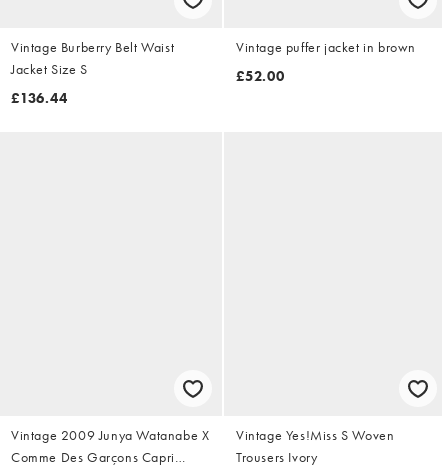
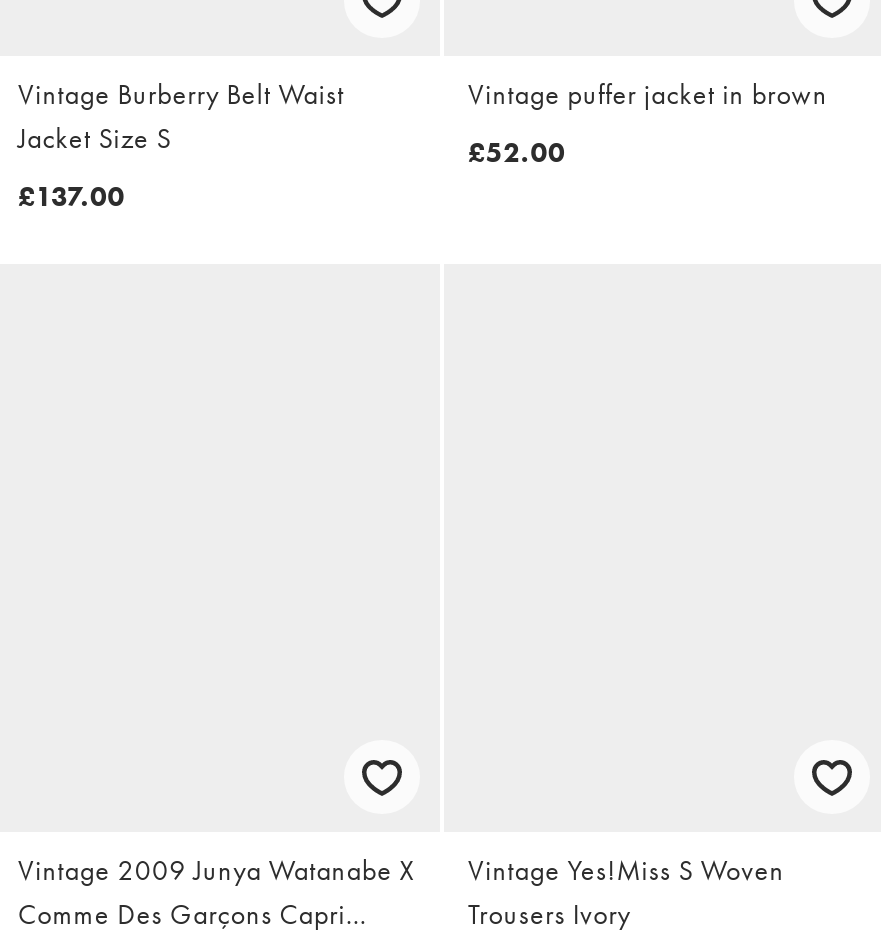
[11,89,68,107] £136.44 -> [18,177,125,213] £137.00

